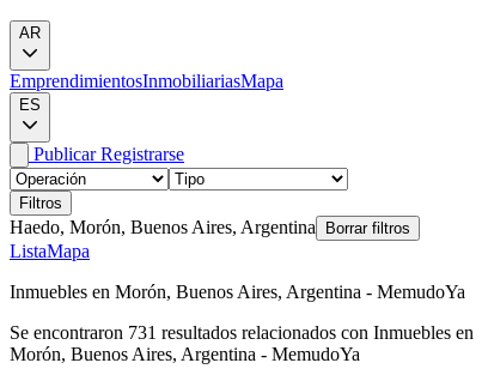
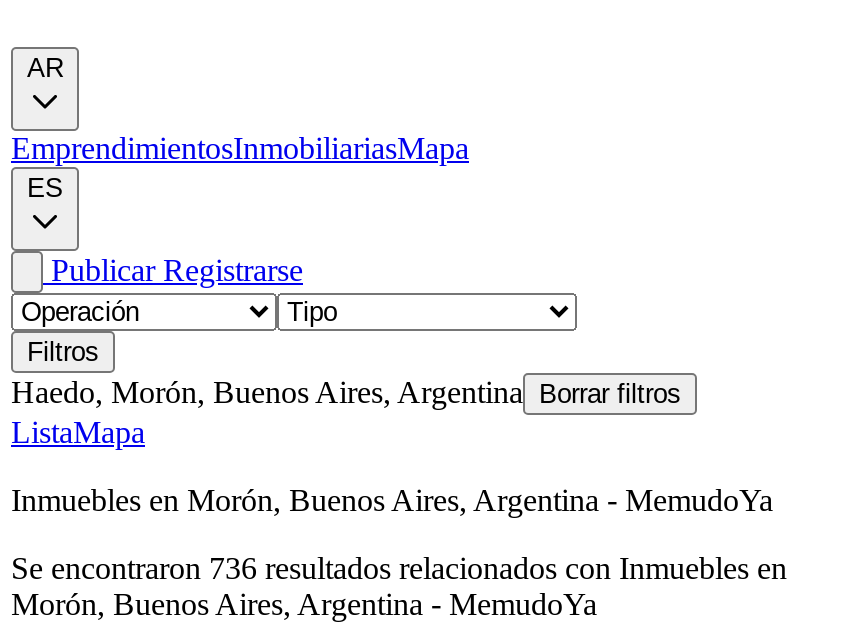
[10,323,474,343] Se encontraron 731 resultados relacionados con Inmuebles en -> [11,551,787,585] Se encontraron 736 resultados relacionados con Inmuebles en

